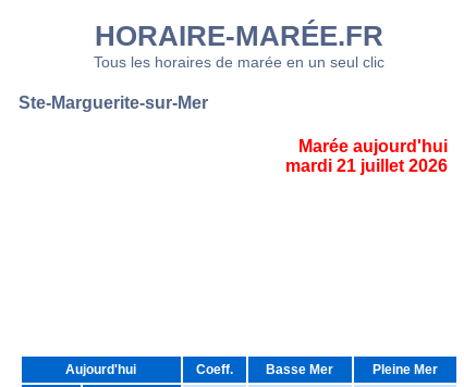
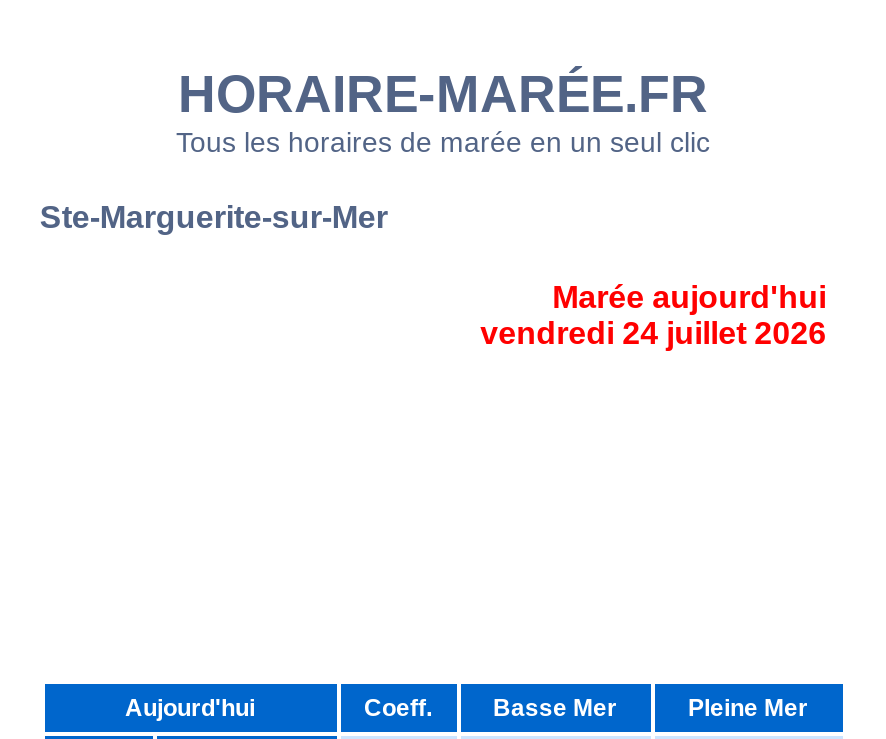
[285,156,447,174] mardi 21 juillet 2026 -> [480,315,826,349] vendredi 24 juillet 2026

